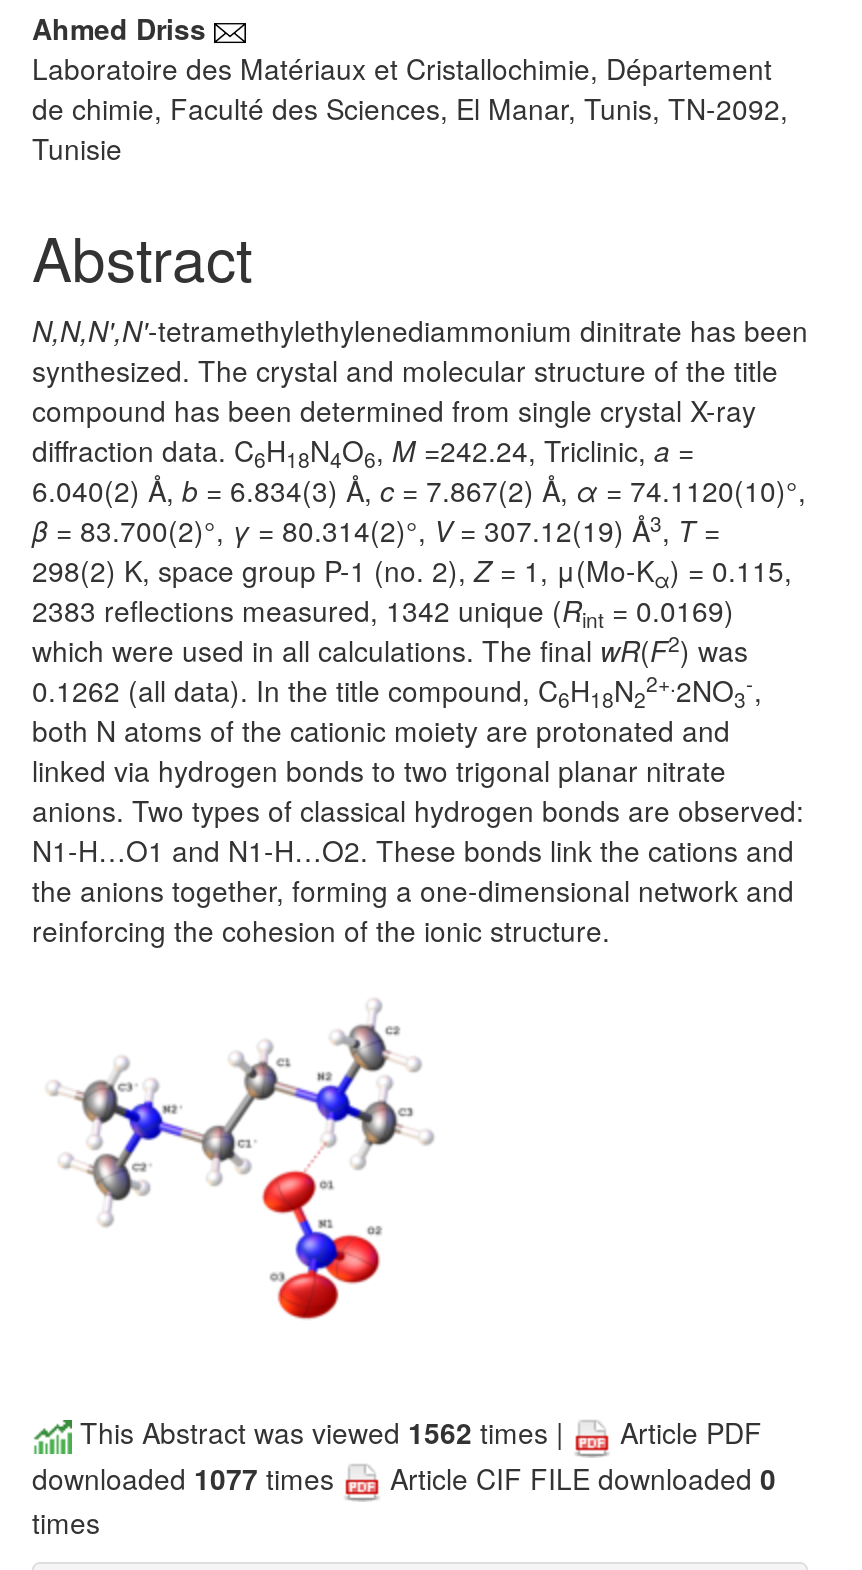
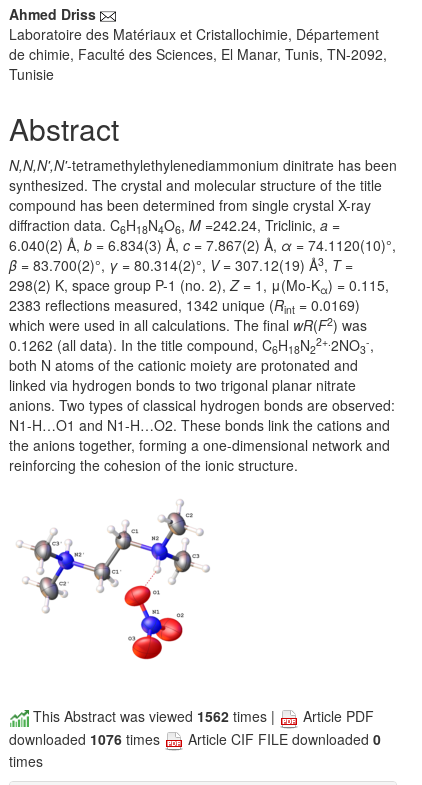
[32,1457,342,1497] downloaded 1077 times -> [9,728,164,748] downloaded 1076 times

